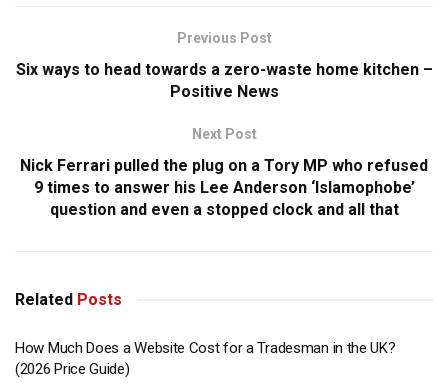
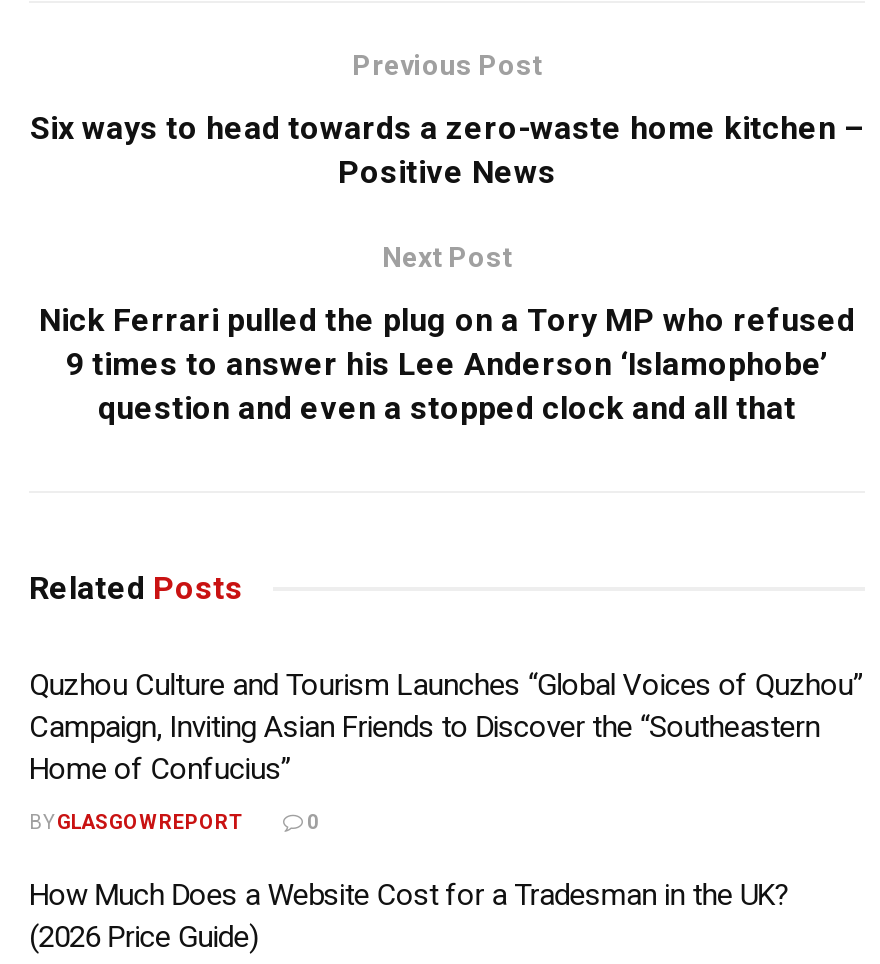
none -> [29,667,862,833] Quzhou Culture and Tourism Launches “Global Voices of Quzhou” | Campaign, Inviting Asian Friends to Discover the “Southeastern | Home of Confucius” | BY GLASGOW REPORT | 0

